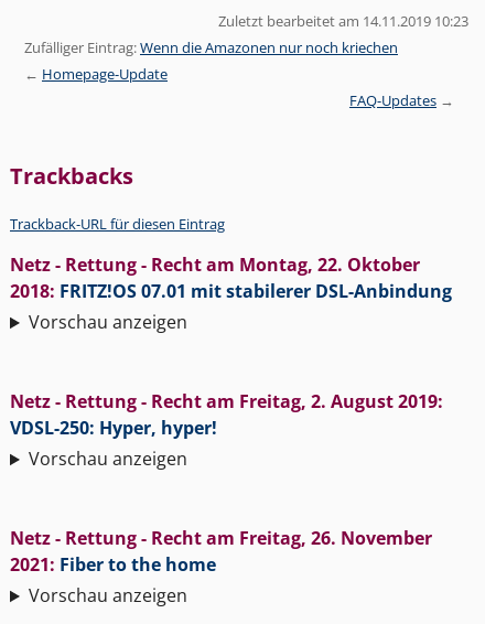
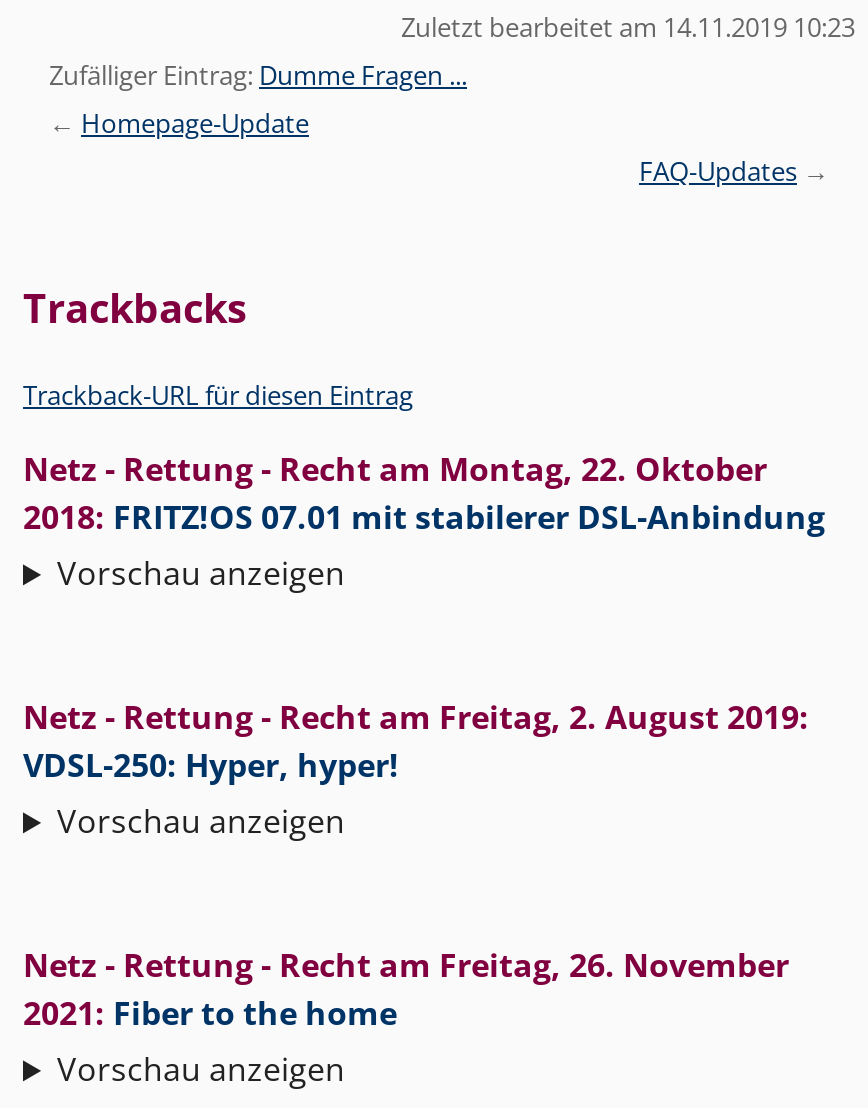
[24,38,398,58] Zufälliger Eintrag: Wenn die Amazonen nur noch kriechen -> [49,57,467,93] Zufälliger Eintrag: Dumme Fragen ...

